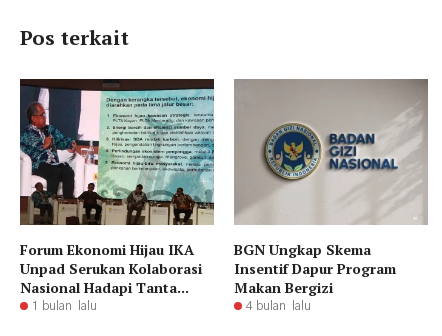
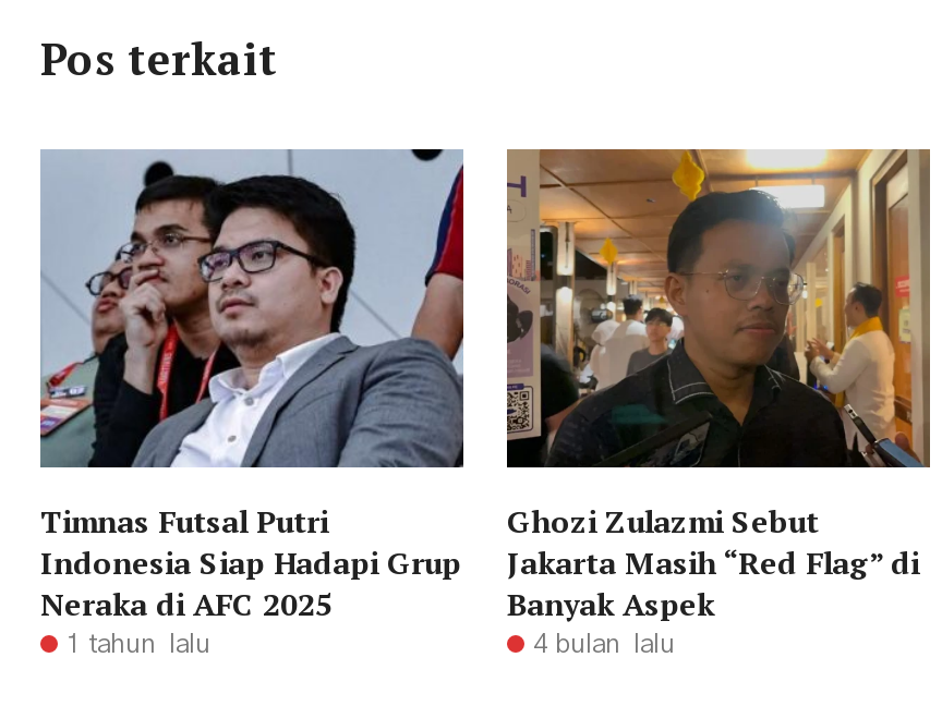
[19,78,215,311] [image] | Forum Ekonomi Hijau IKA | Unpad Serukan Kolaborasi | Nasional Hadapi Tanta... | 1 bulan lalu -> [38,148,466,657] [image] | Timnas Futsal Putri | Indonesia Siap Hadapi Grup | Neraka di AFC 2025 | 1 tahun lalu
[234,79,428,296] [image] | BGN Ungkap Skema | Insentif Dapur Program | Makan Bergizi -> [505,148,930,624] [image] | Ghozi Zulazmi Sebut | Jakarta Masih “Red Flag” di | Banyak Aspek

